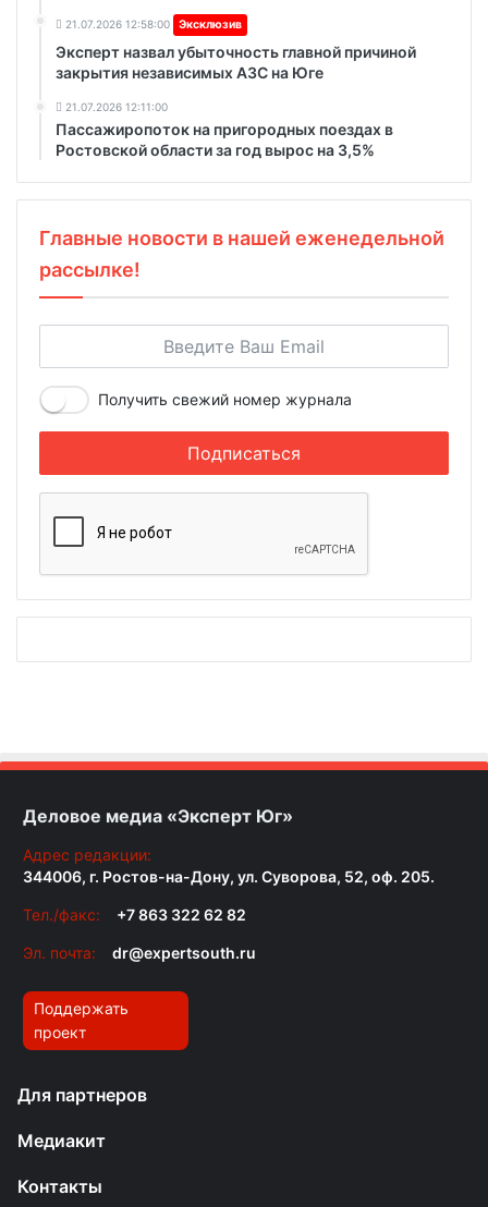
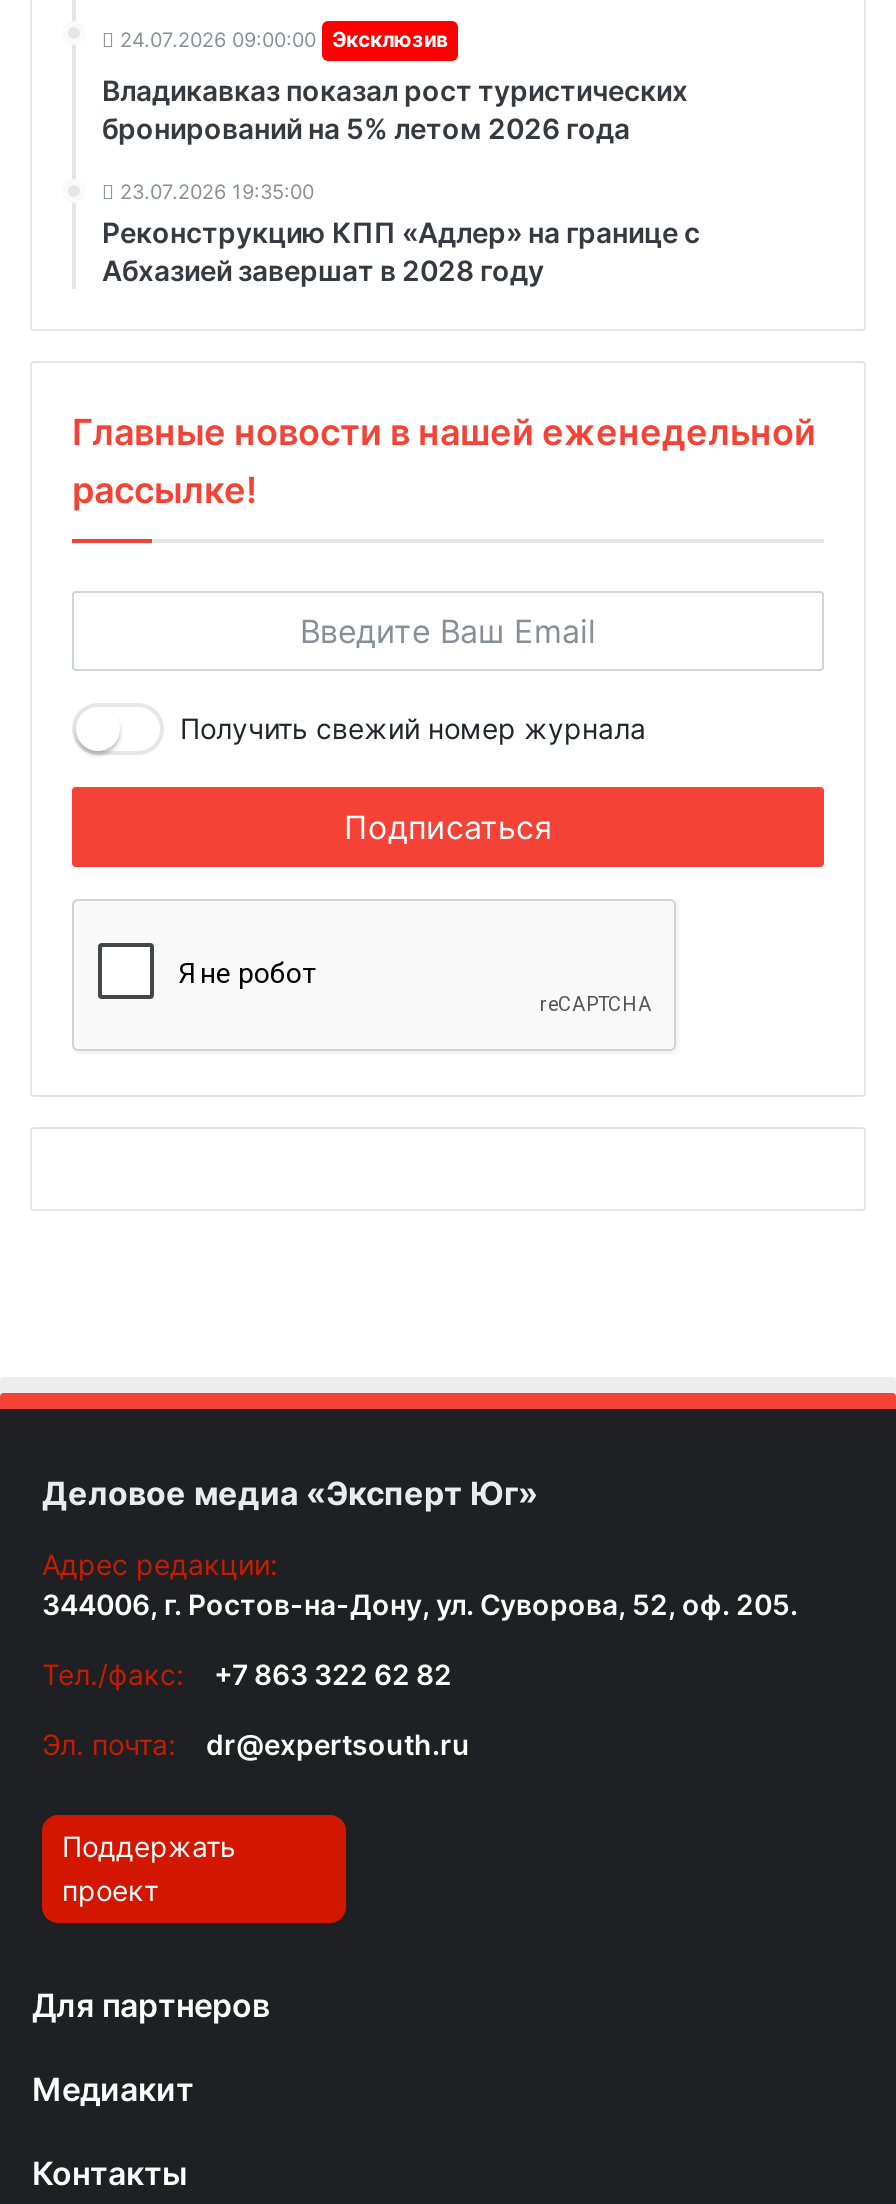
[65,17,242,31] 21.07.2026 12:58:00 Эксклюзив -> [120,26,448,52] 24.07.2026 09:00:00 Эксклюзив
[56,42,416,81] Эксперт назвал убыточность главной причиной | закрытия независимых АЗС на Юге -> [102,72,688,144] Владикавказ показал рост туристических | бронирований на 5% летом 2026 года
[56,100,393,159] 21.07.2026 12:11:00 | Пассажиропоток на пригородных поездах в | Ростовской области за год вырос на 3,5% -> [102,178,700,286] 23.07.2026 19:35:00 | Реконструкцию КПП «Адлер» на границе с | Абхазией завершат в 2028 году

